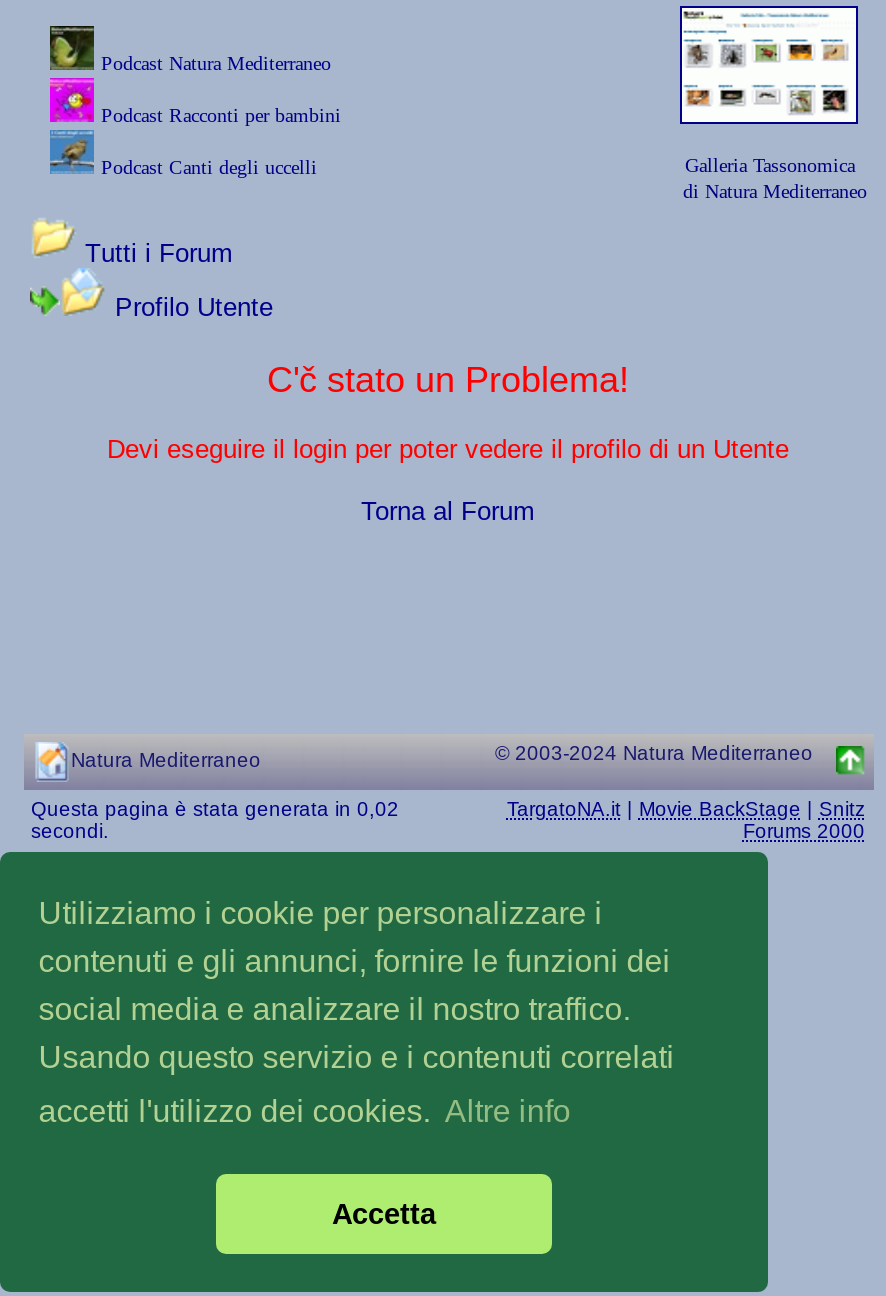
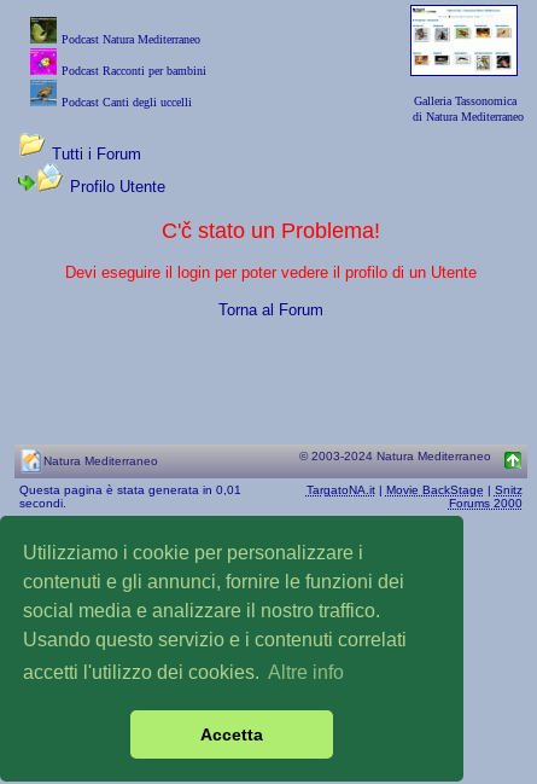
[31,798,399,820] Questa pagina è stata generata in 0,02 -> [19,483,241,496] Questa pagina è stata generata in 0,01

